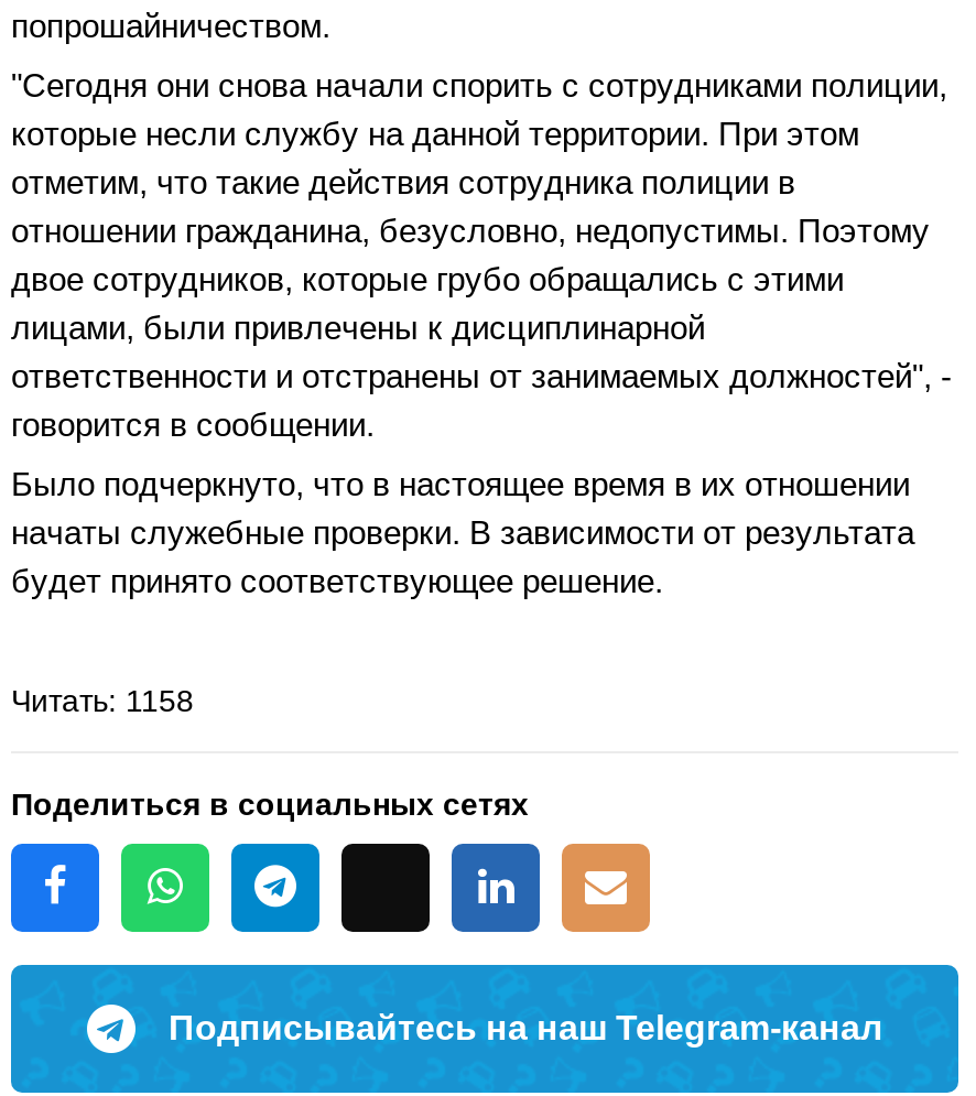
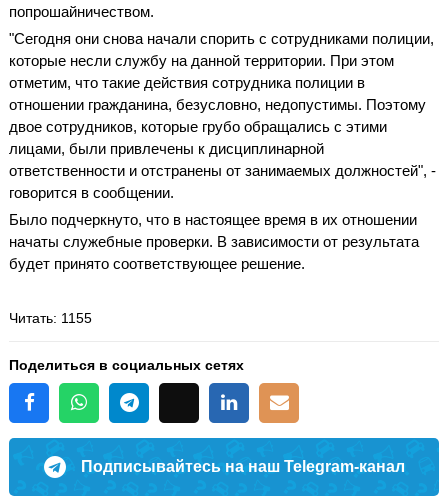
[11,682,194,717] Читать: 1158 -> [9,309,92,325] Читать: 1155

